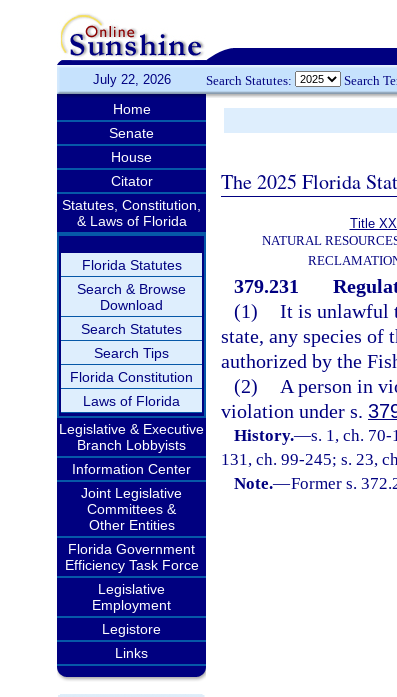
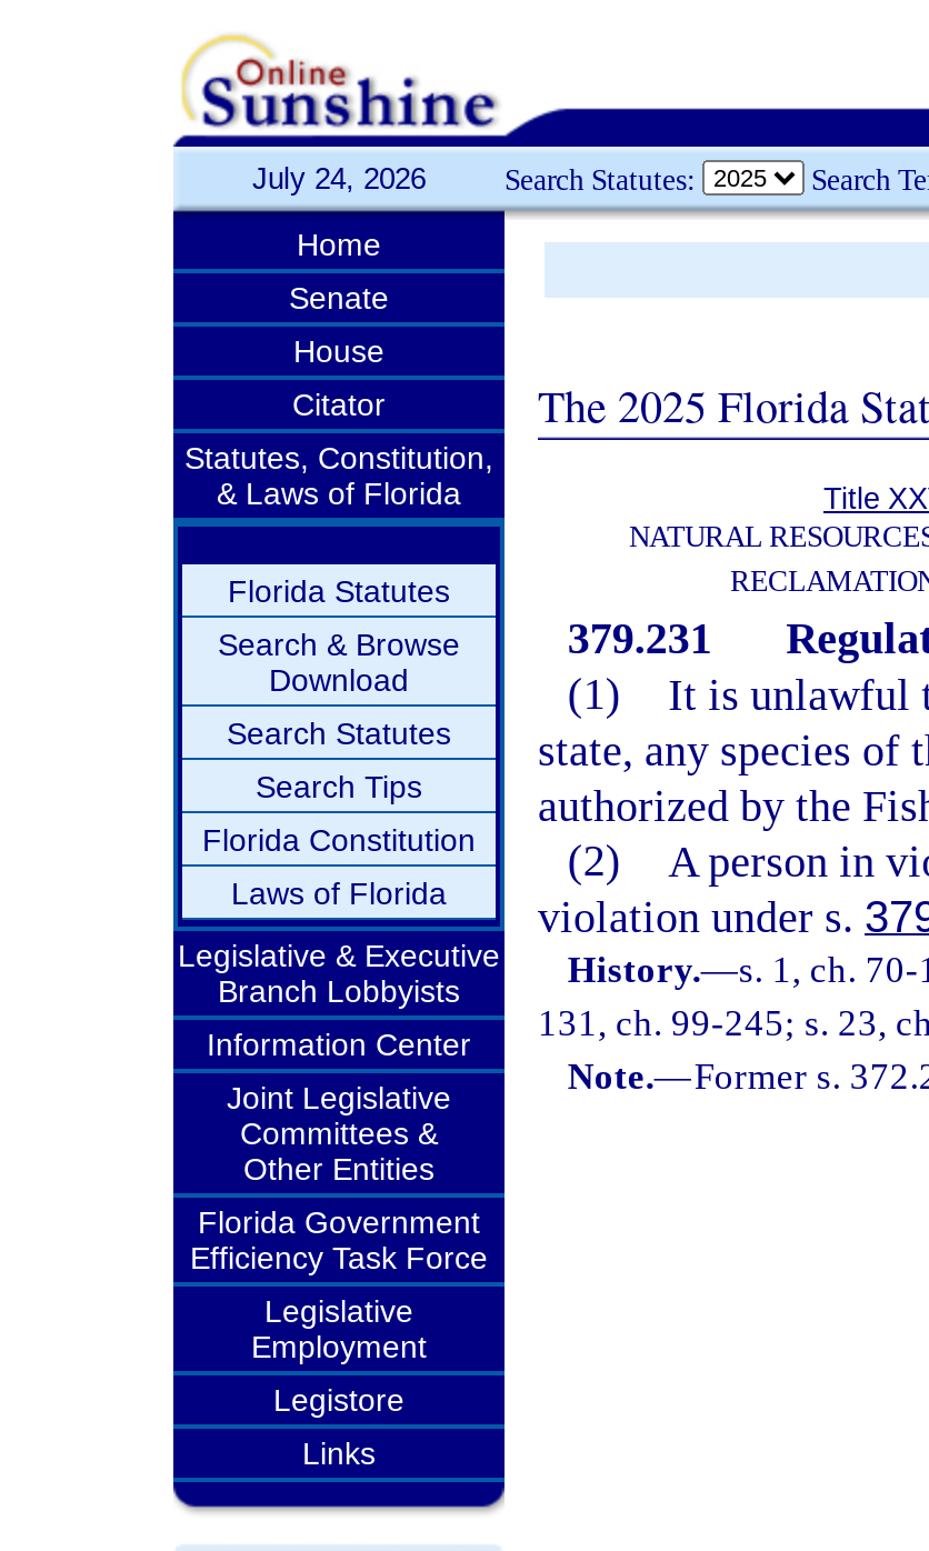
[92,72,170,87] July 22, 2026 -> [252,162,426,196] July 24, 2026

